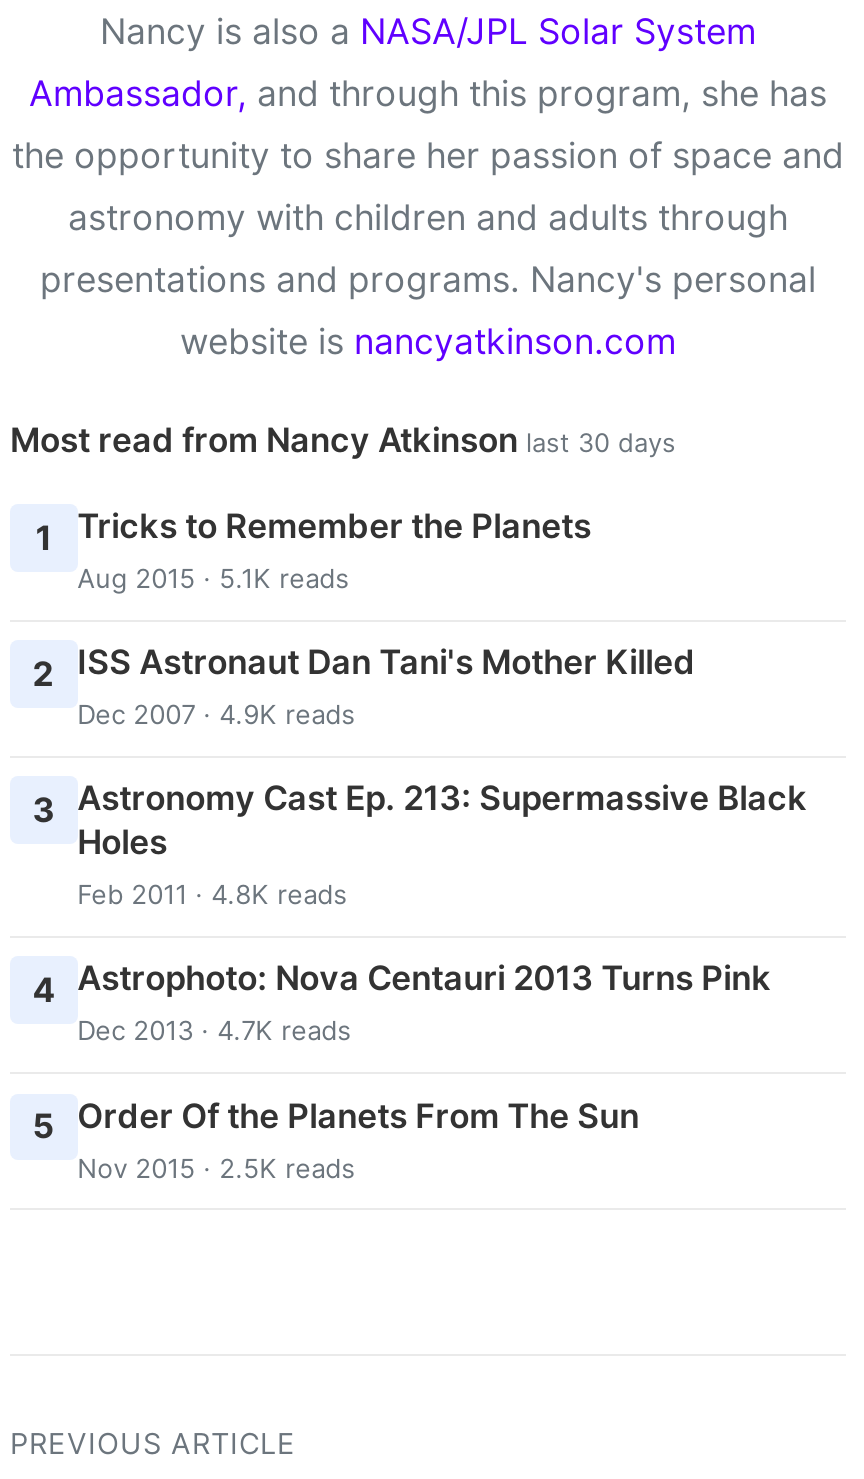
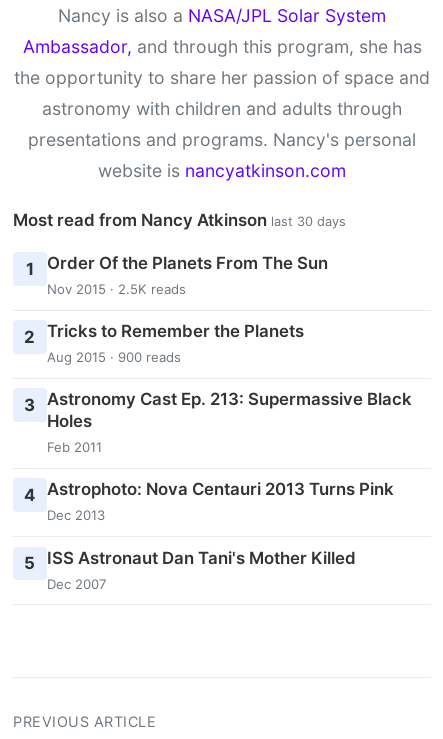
[77,506,591,594] Tricks to Remember the Planets | Aug 2015 · 5.1K reads -> [47,253,328,297] Order Of the Planets From The Sun | Nov 2015 · 2.5K reads
[33,642,695,730] 2 ISS Astronaut Dan Tani's Mother Killed | Dec 2007 · 4.9K reads -> [24,321,304,365] 2 Tricks to Remember the Planets | Aug 2015 · 900 reads
[77,879,347,911] Feb 2011 · 4.8K reads -> [47,439,102,455] Feb 2011
[77,1015,351,1047] Dec 2013 · 4.7K reads -> [47,507,105,523] Dec 2013
[33,1095,639,1183] 5 Order Of the Planets From The Sun | Nov 2015 · 2.5K reads -> [24,548,356,592] 5 ISS Astronaut Dan Tani's Mother Killed | Dec 2007

